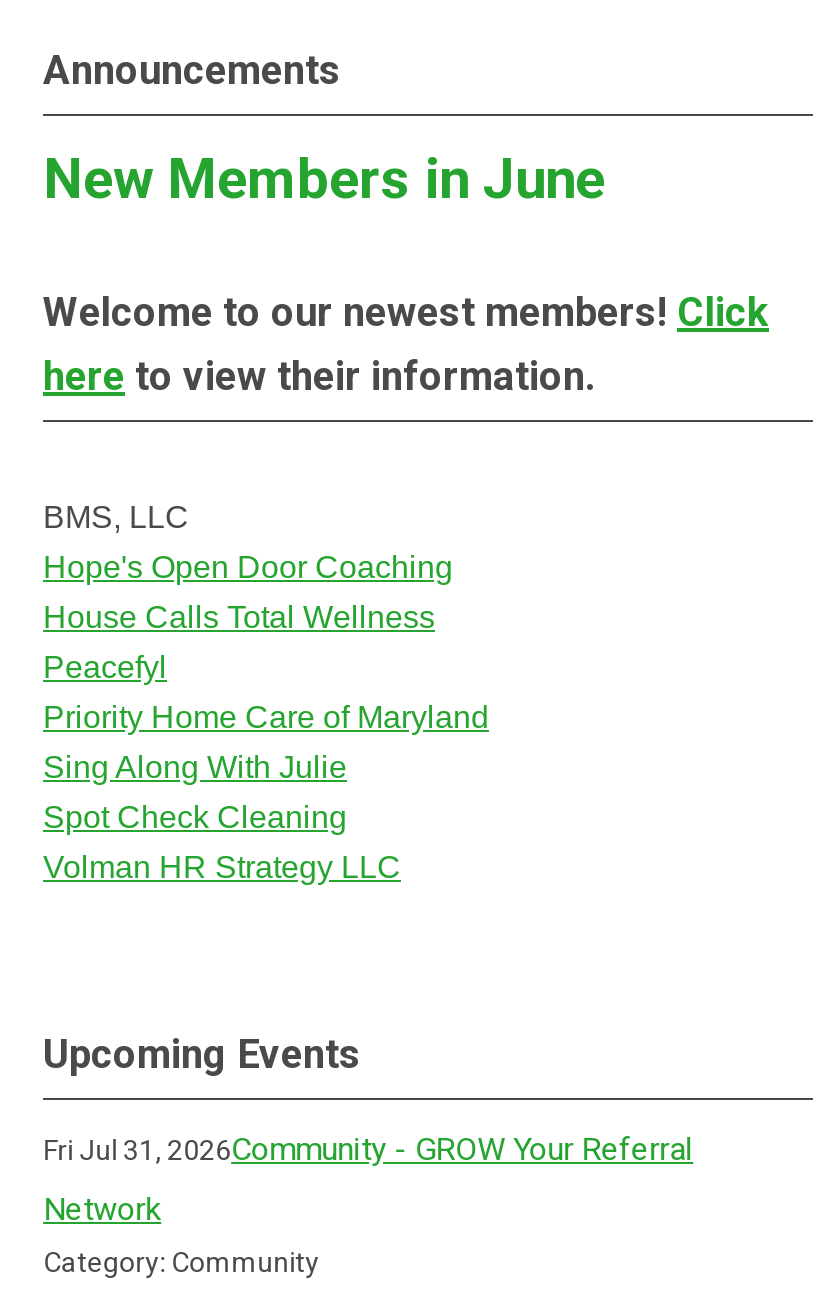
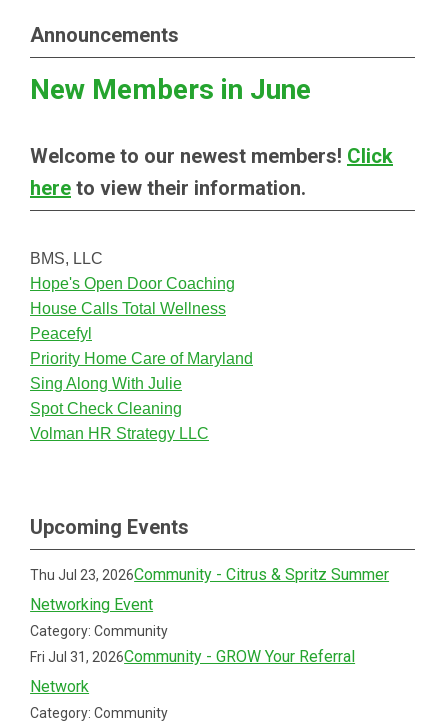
none -> [30,565,389,639] Thu Jul 23, 2026Community - Citrus & Spritz Summer | Networking Event | Category: Community

